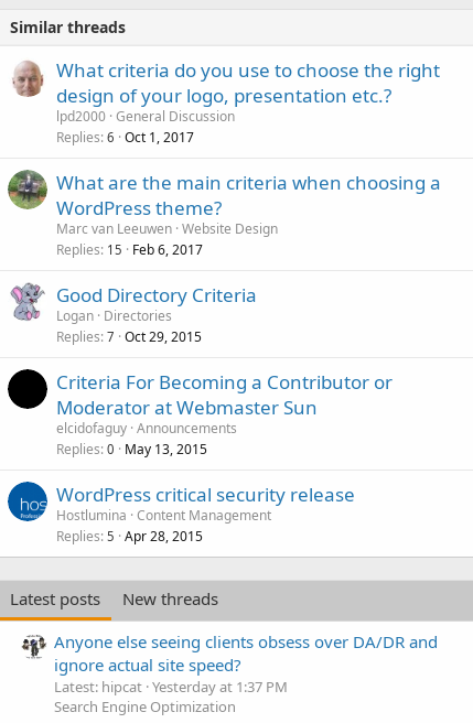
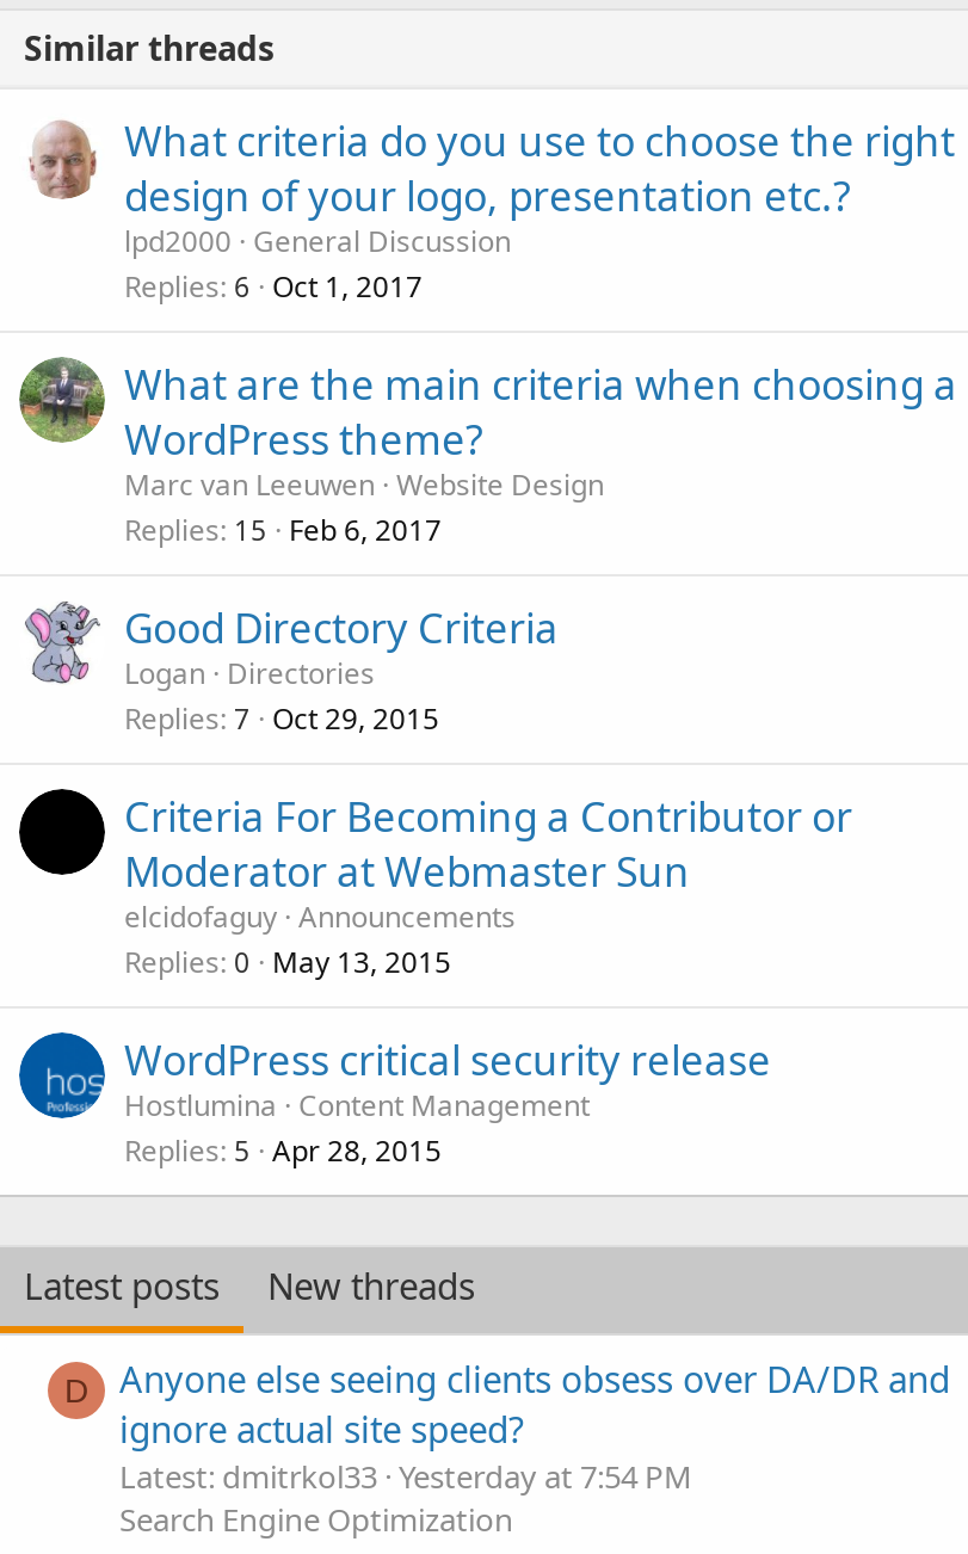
none -> [64,1370,88,1408] D
[54,676,288,696] Latest: hipcat Yesterday at 1:37 PM -> [119,1454,692,1497] Latest: dmitrkol33 Yesterday at 7:54 PM

